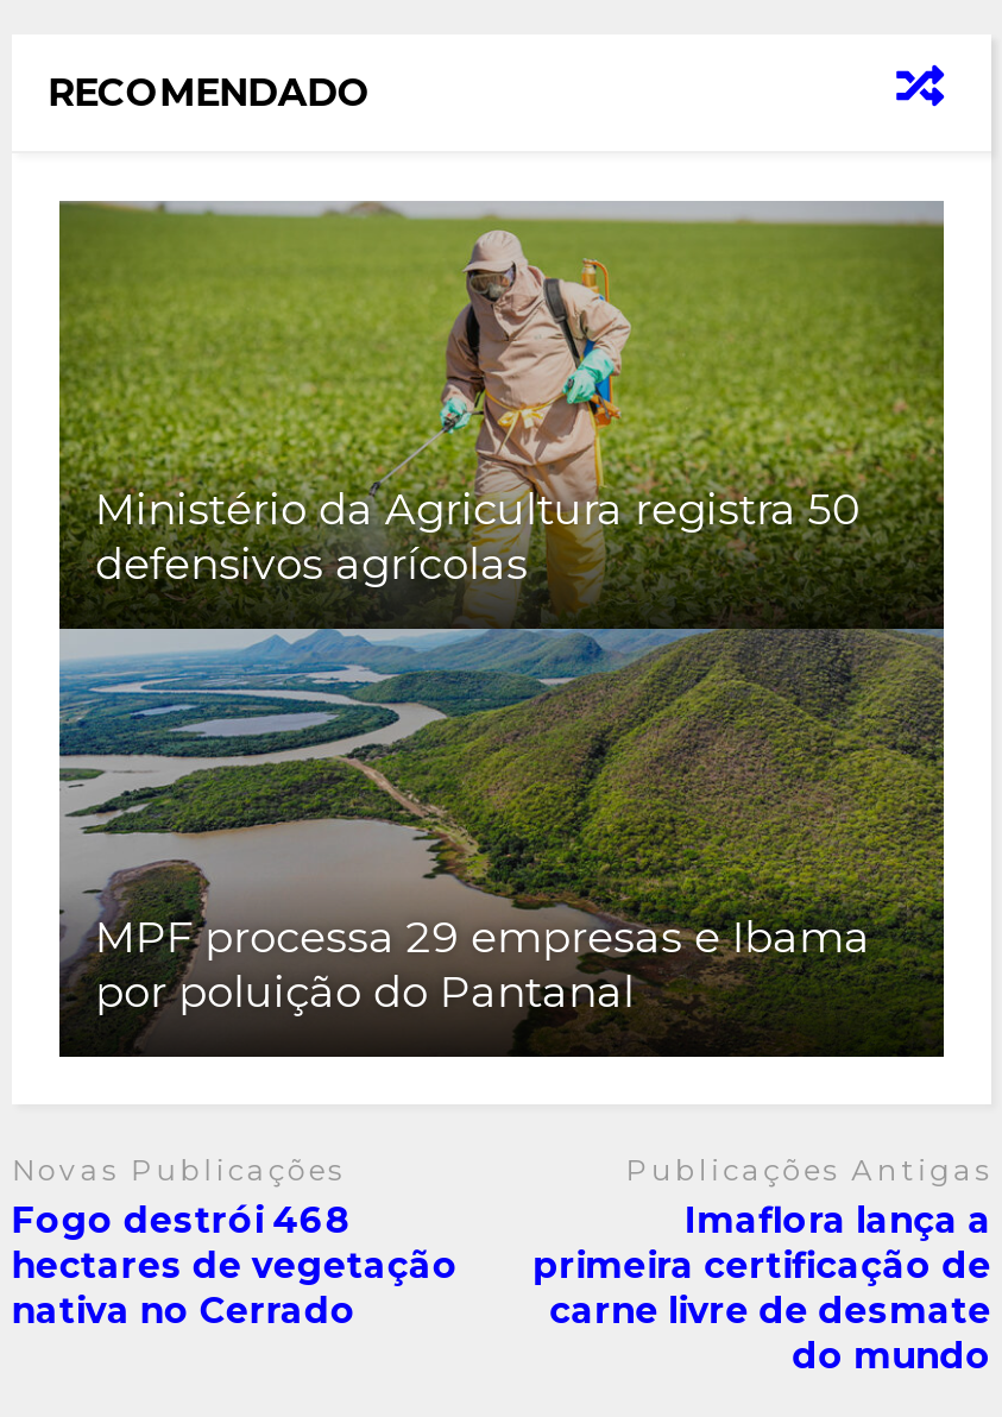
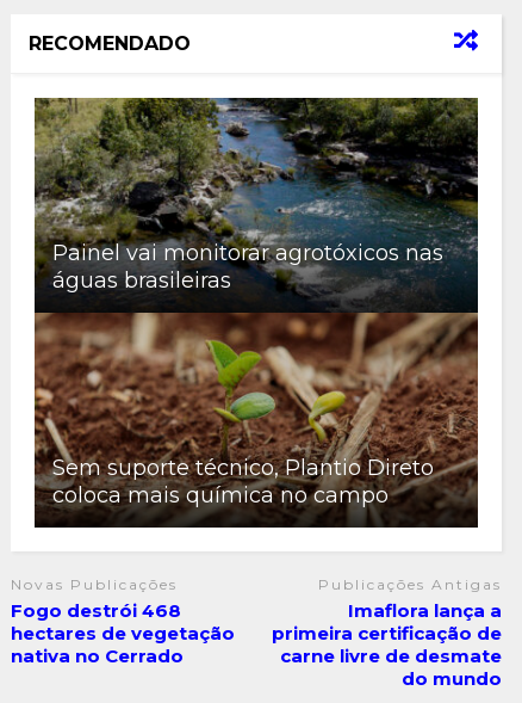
[57,200,946,1006] [image] | Ministério da Agricultura registra 50 | defensivos agrícolas -> [33,97,479,506] [image] | Painel vai monitorar agrotóxicos nas | águas brasileiras
[95,911,870,1018] MPF processa 29 empresas e Ibama | por poluição do Pantanal -> [52,455,434,509] Sem suporte técnico, Plantio Direto | coloca mais química no campo

